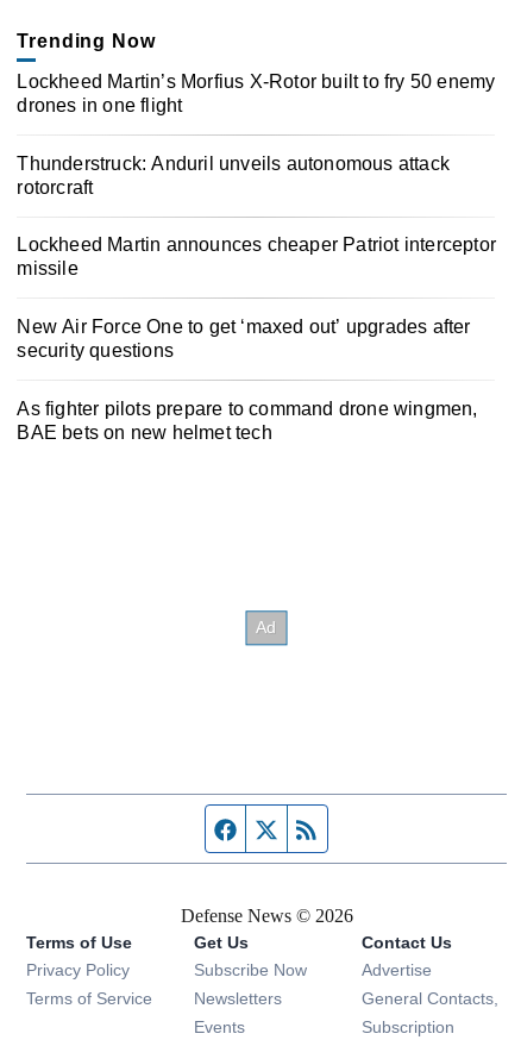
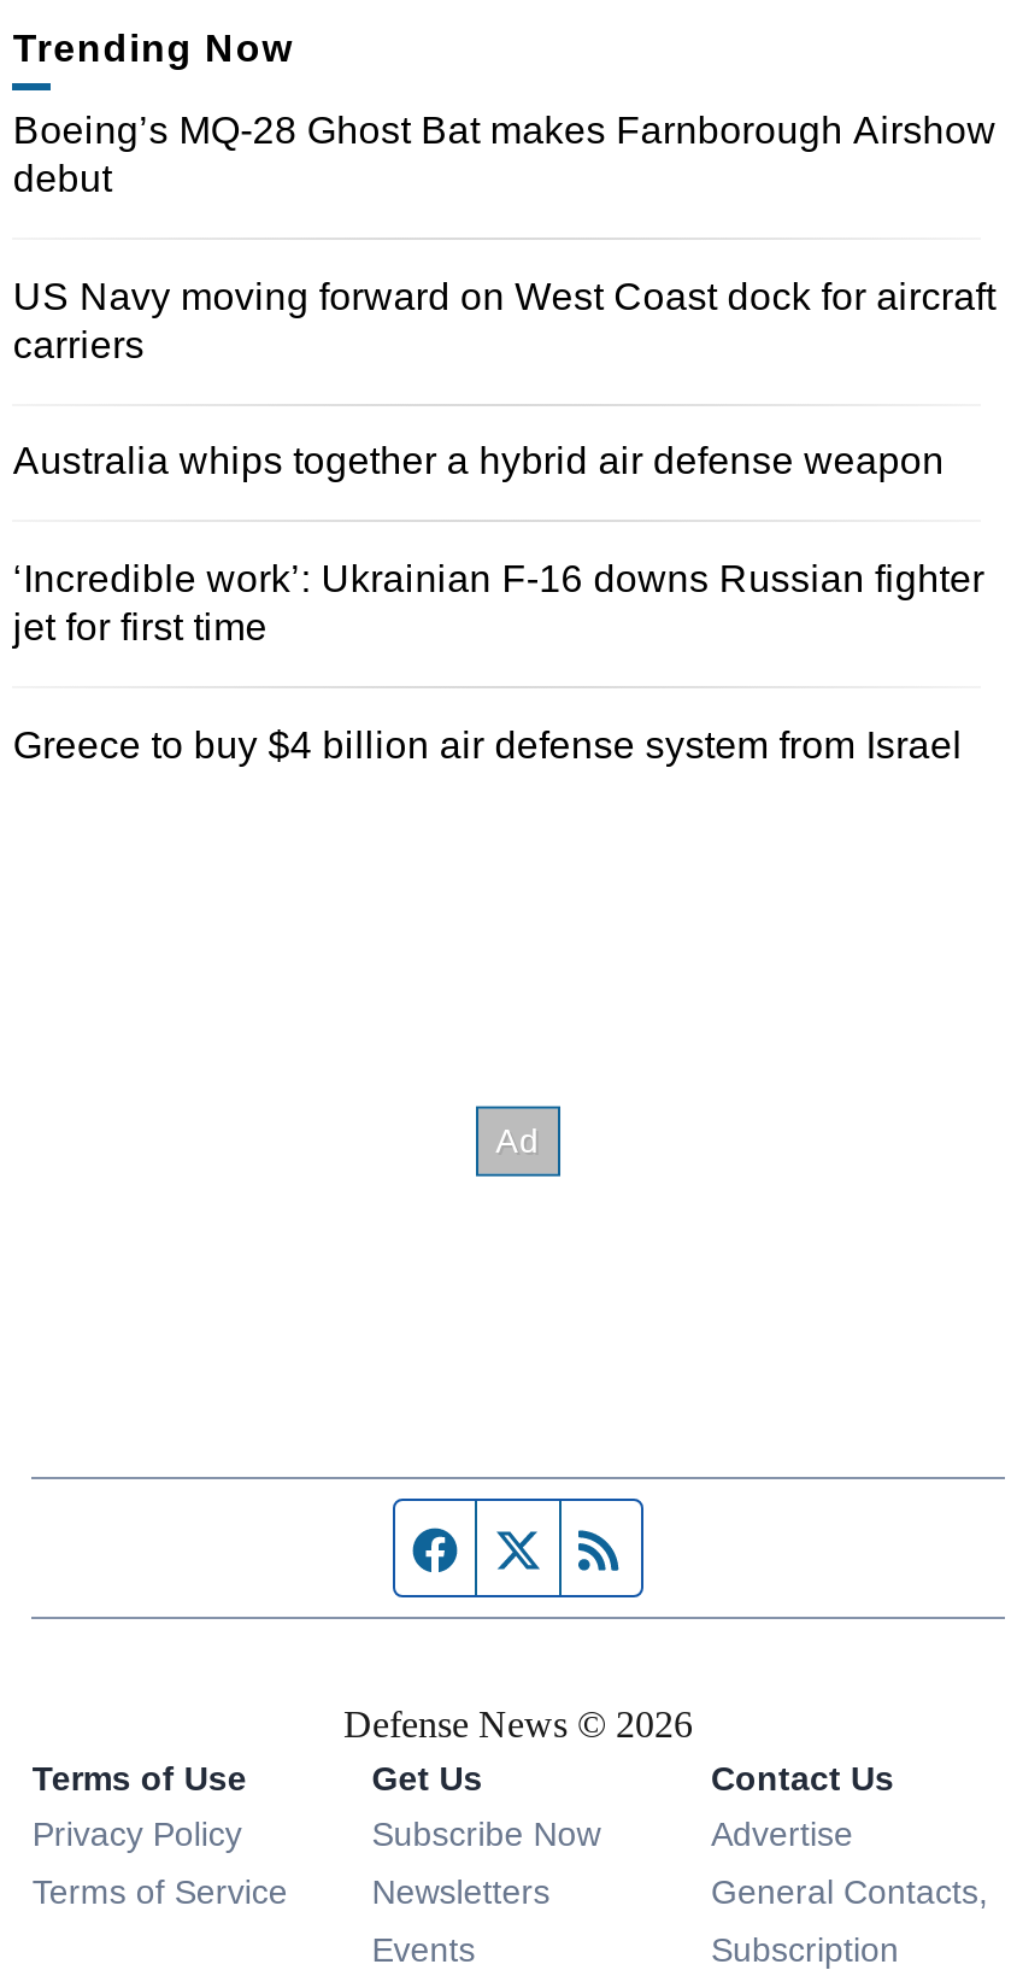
[17,71,495,115] Lockheed Martin’s Morfius X-Rotor built to fry 50 enemy | drones in one flight -> [13,109,996,199] Boeing’s MQ-28 Ghost Bat makes Farnborough Airshow | debut
[17,153,450,197] Thunderstruck: Anduril unveils autonomous attack | rotorcraft -> [13,275,996,365] US Navy moving forward on West Coast dock for aircraft | carriers
[17,235,496,279] Lockheed Martin announces cheaper Patriot interceptor | missile -> [13,441,944,482] Australia whips together a hybrid air defense weapon
[17,317,471,361] New Air Force One to get ‘maxed out’ upgrades after | security questions -> [13,559,984,648] ‘Incredible work’: Ukrainian F-16 downs Russian fighter | jet for first time
[17,399,478,443] As fighter pilots prepare to command drone wingmen, | BAE bets on new helmet tech -> [13,725,963,766] Greece to buy $4 billion air defense system from Israel

